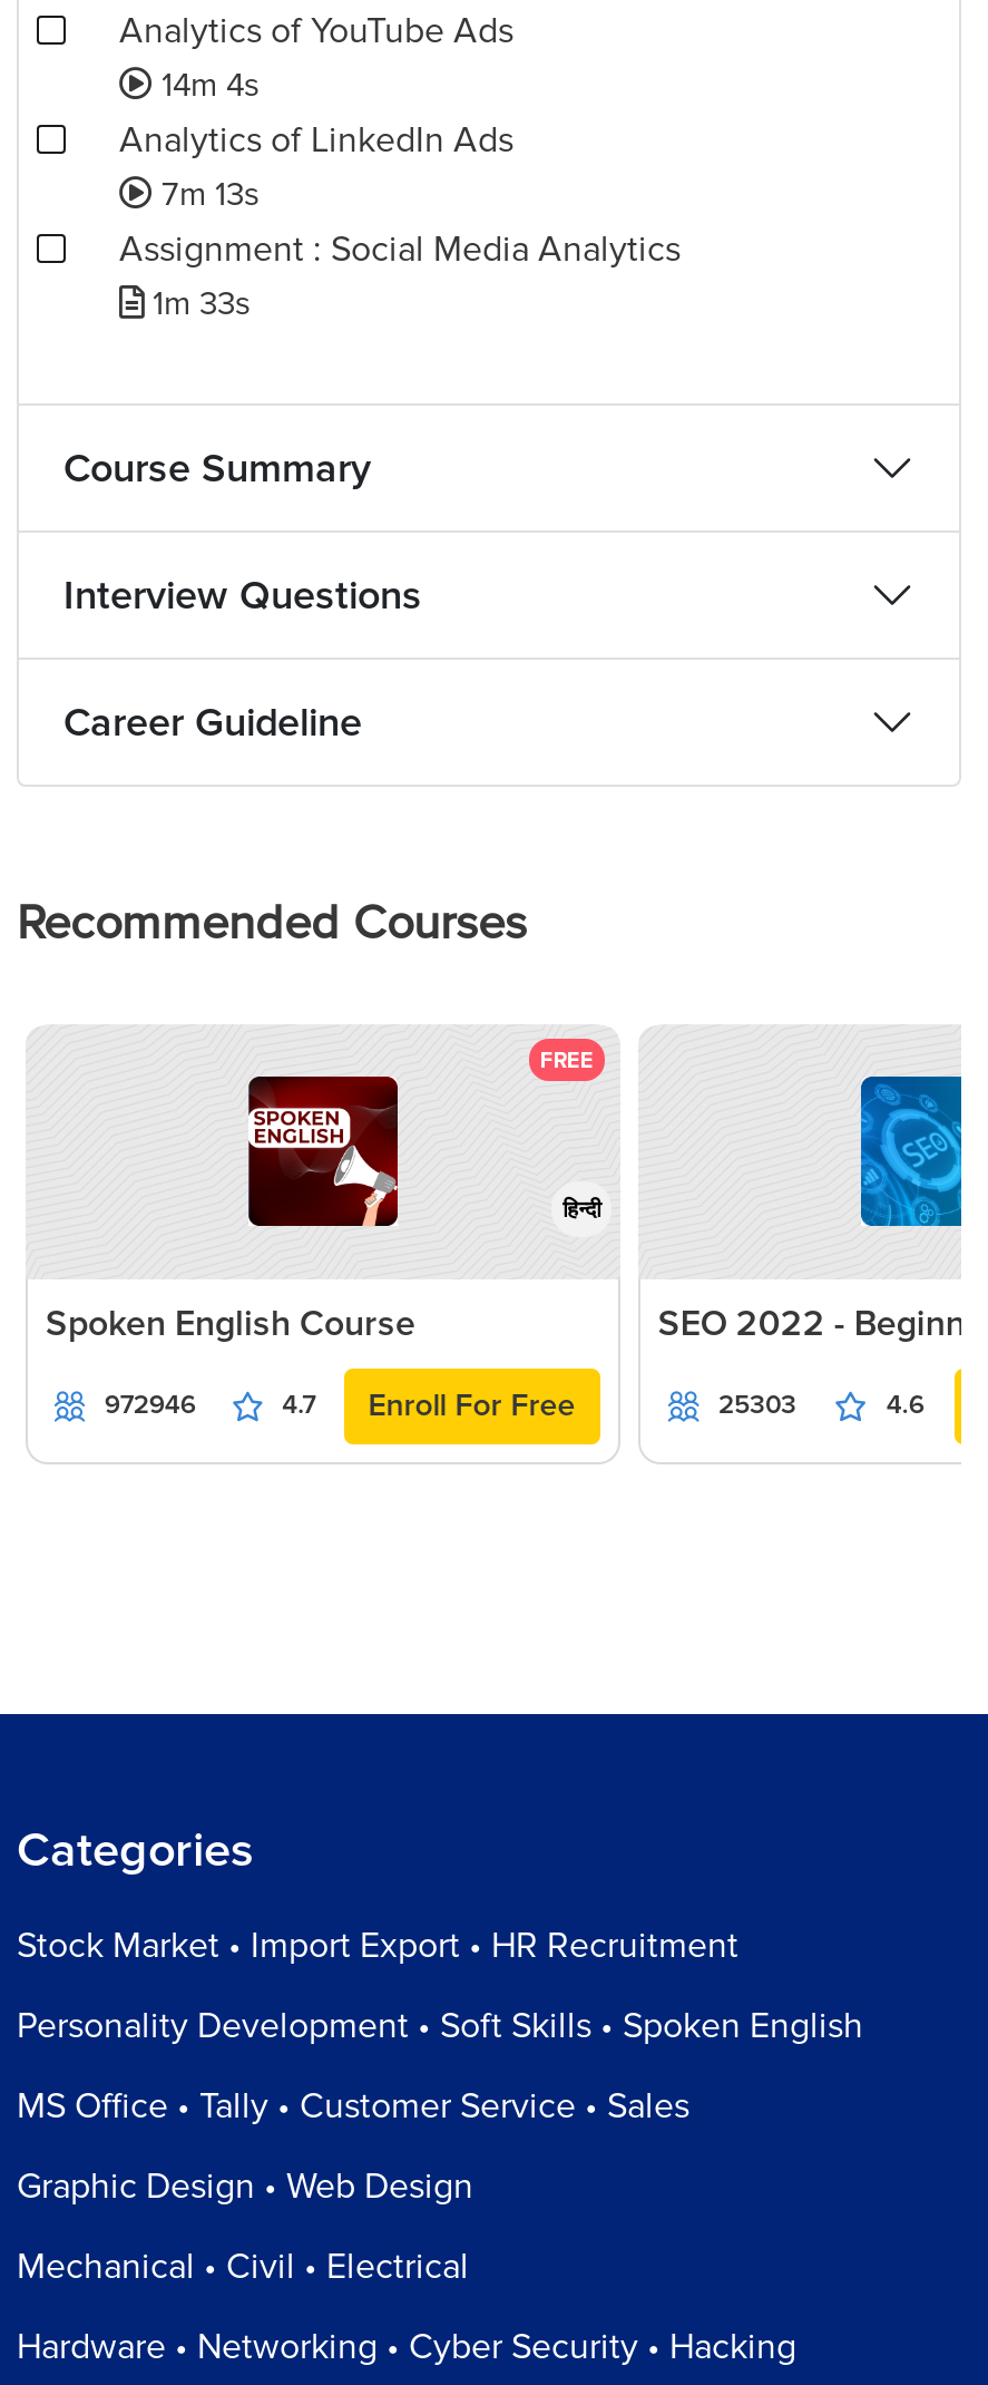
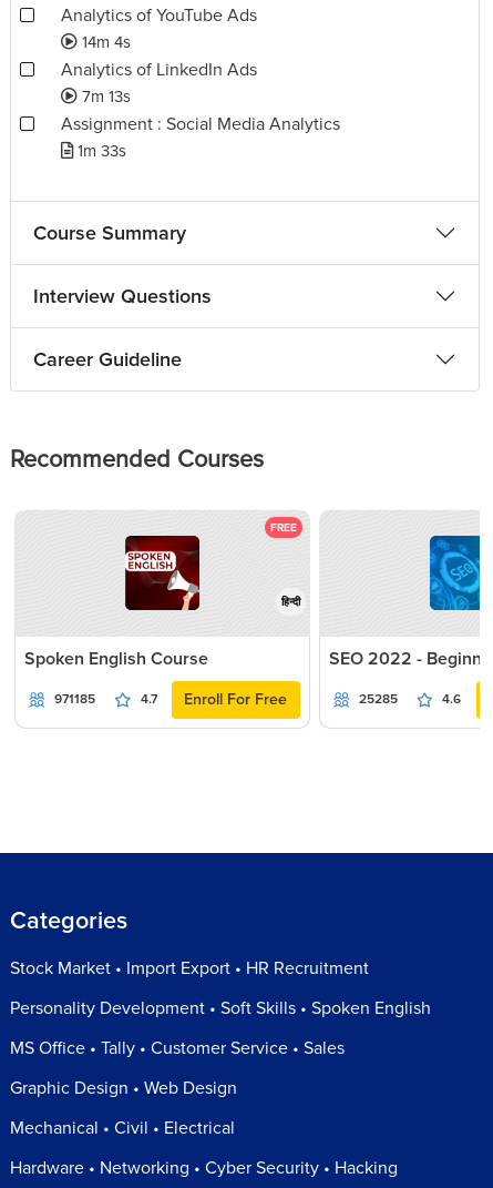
[104,1388,196,1421] 972946 -> [55,691,95,707] 971185
[718,1388,796,1421] 25303 -> [359,691,398,707] 25285

